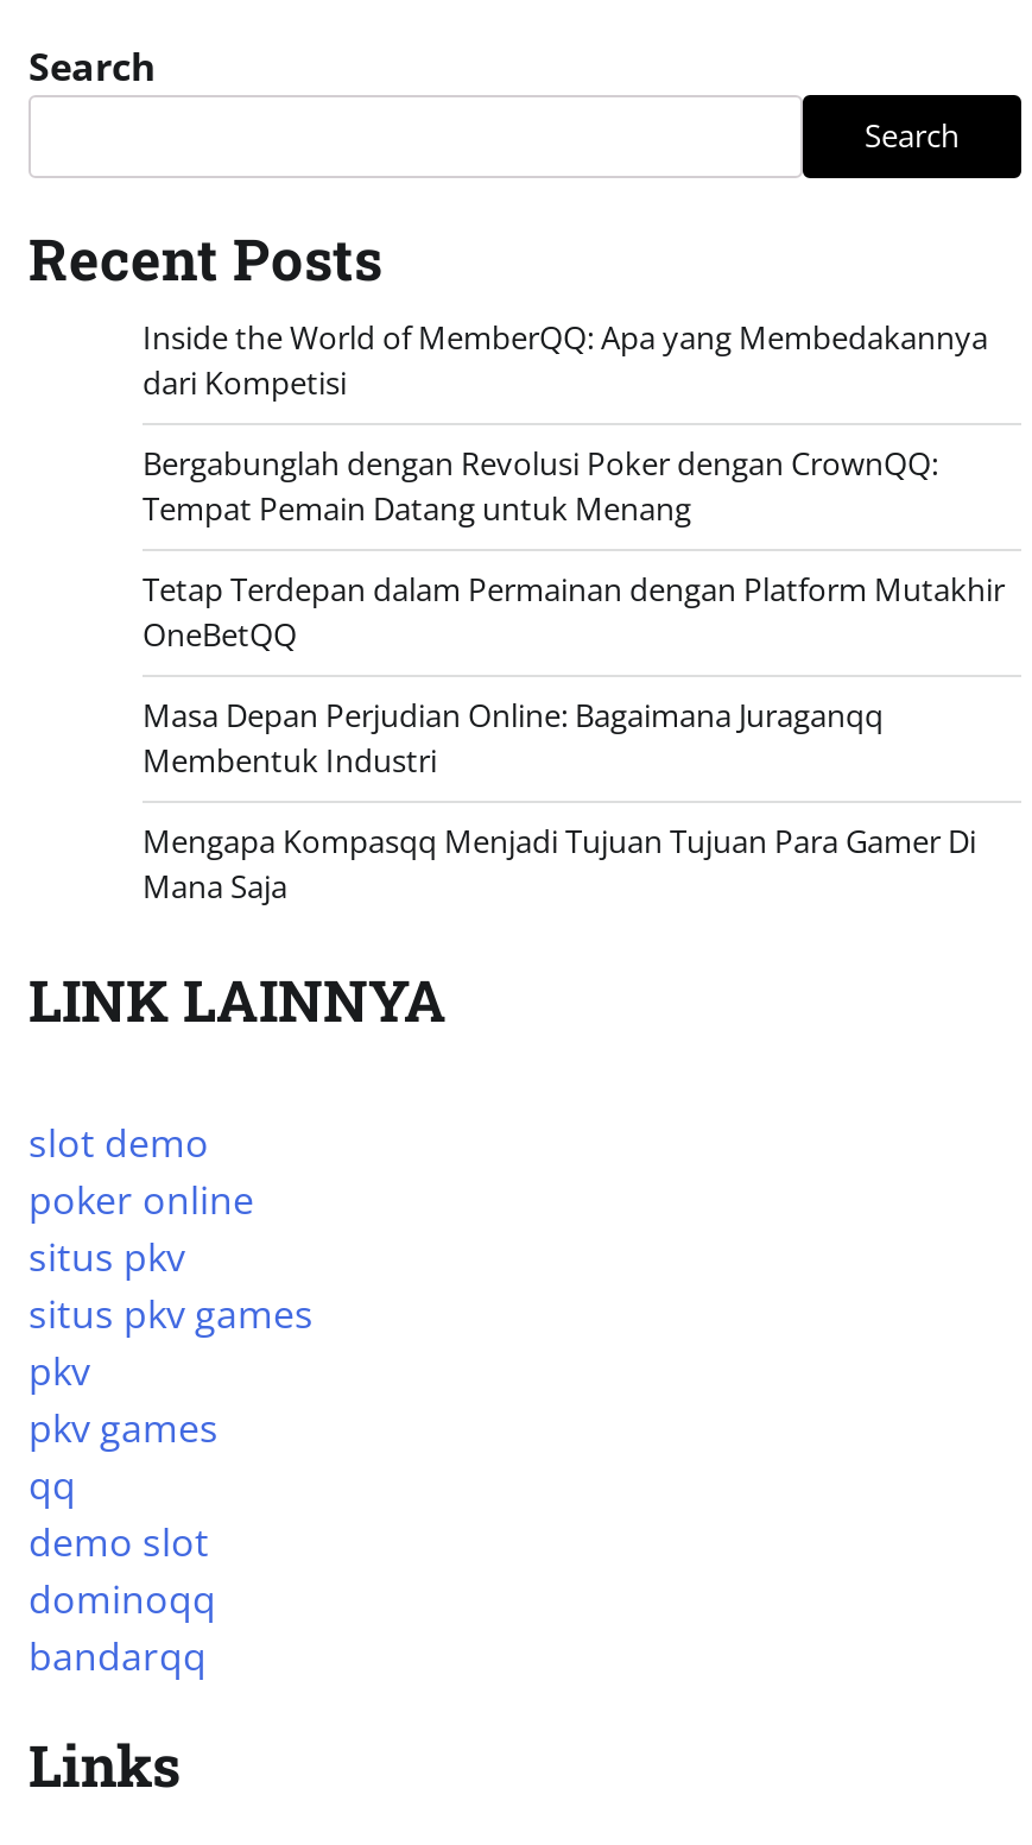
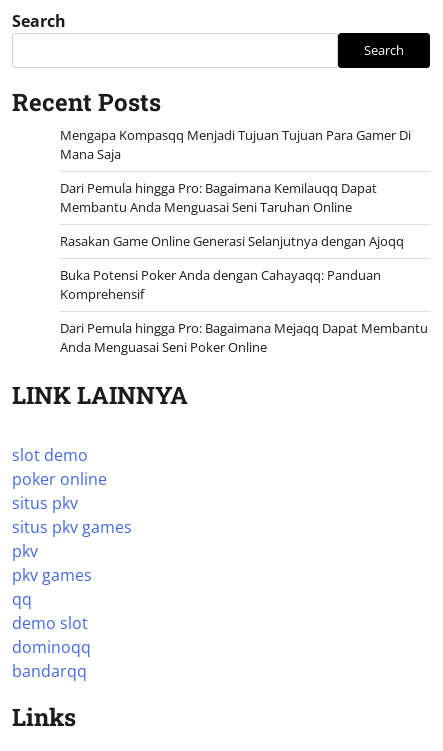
[143,316,1005,781] Inside the World of MemberQQ: Apa yang Membedakannya | dari Kompetisi | Bergabunglah dengan Revolusi Poker dengan CrownQQ: | Tempat Pemain Datang untuk Menang | Tetap Terdepan dalam Permainan dengan Platform Mutakhir | OneBetQQ | Masa Depan Perjudian Online: Bagaimana Juraganqq | Membentuk Industri -> none
moved [143,819,976,907] -> [60,126,411,163]: Mengapa Kompasqq Menjadi Tujuan Tujuan Para Gamer Di | Mana Saja
none -> [60,179,428,356] Dari Pemula hingga Pro: Bagaimana Kemilauqq Dapat | Membantu Anda Menguasai Seni Taruhan Online | Rasakan Game Online Generasi Selanjutnya dengan Ajoqq | Buka Potensi Poker Anda dengan Cahayaqq: Panduan | Komprehensif | Dari Pemula hingga Pro: Bagaimana Mejaqq Dapat Membantu | Anda Menguasai Seni Poker Online

